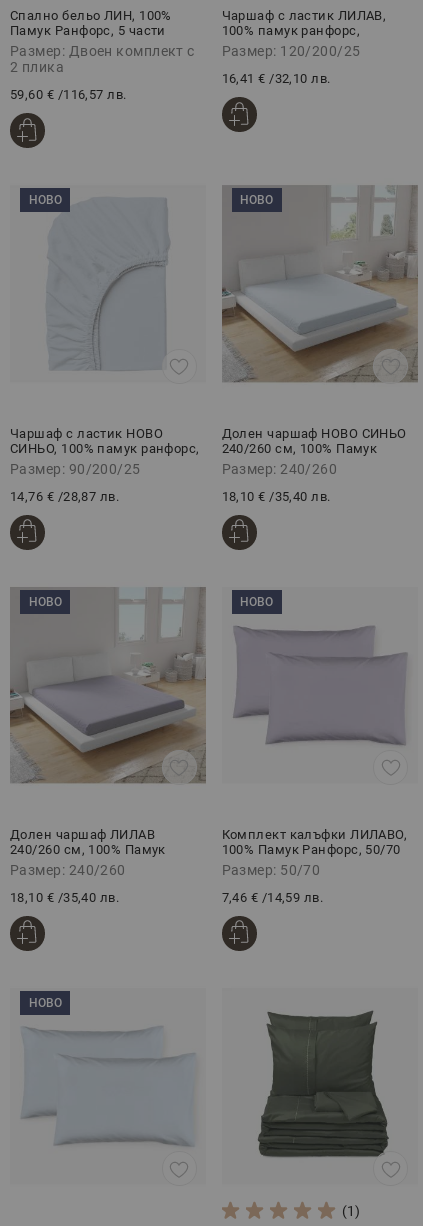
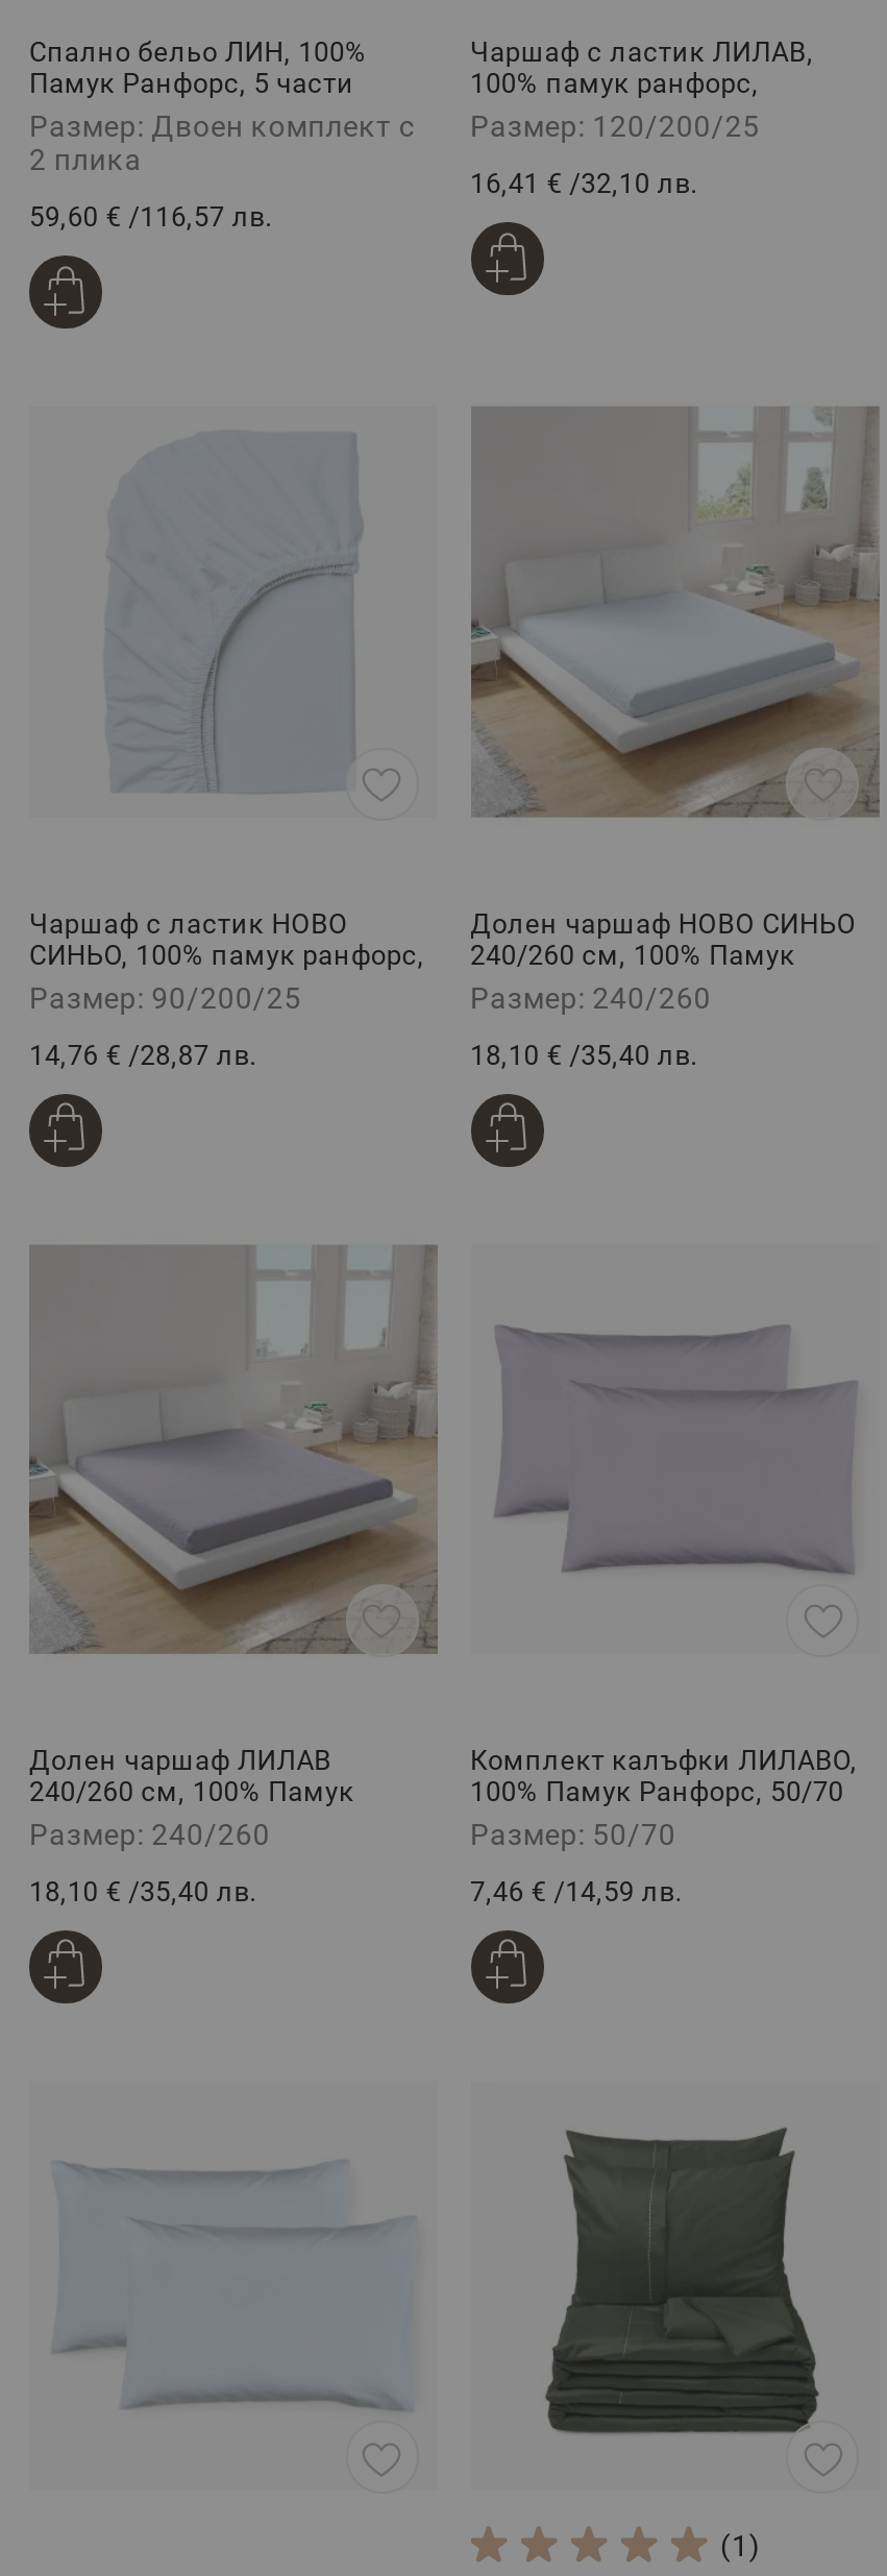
[28,193,61,207] НОВО -> none
[240,193,273,207] НОВО -> none
[28,595,61,609] НОВО -> none
[240,595,273,609] НОВО -> none
[28,996,61,1010] НОВО -> none

